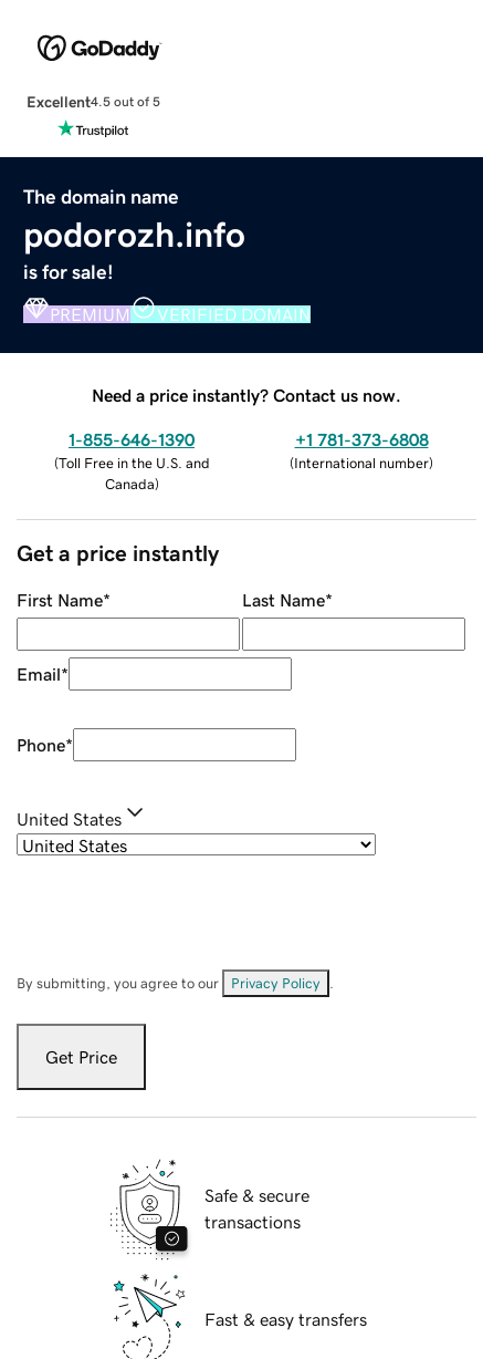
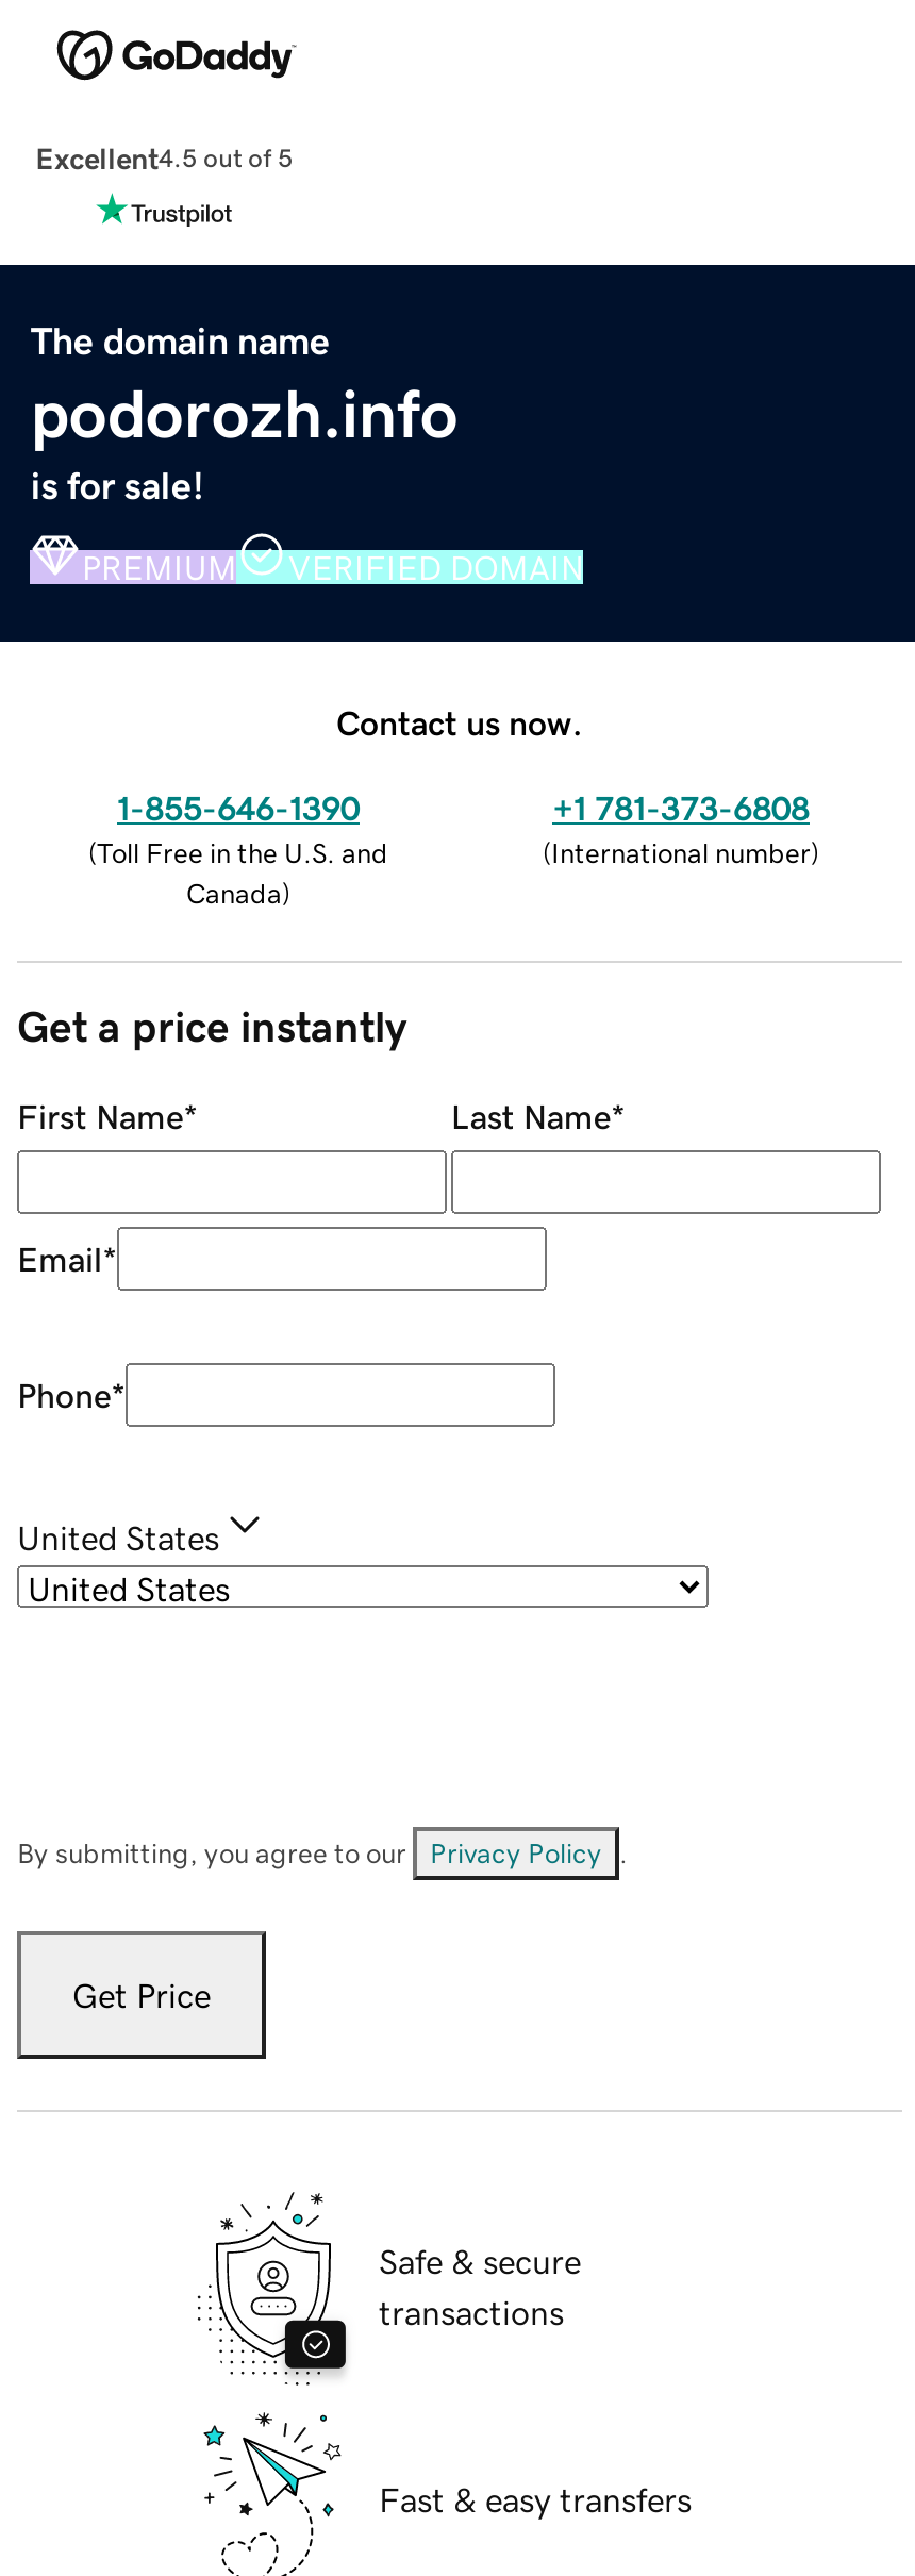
[92,386,401,403] Need a price instantly? Contact us now. -> [336,705,583,739] Contact us now.

